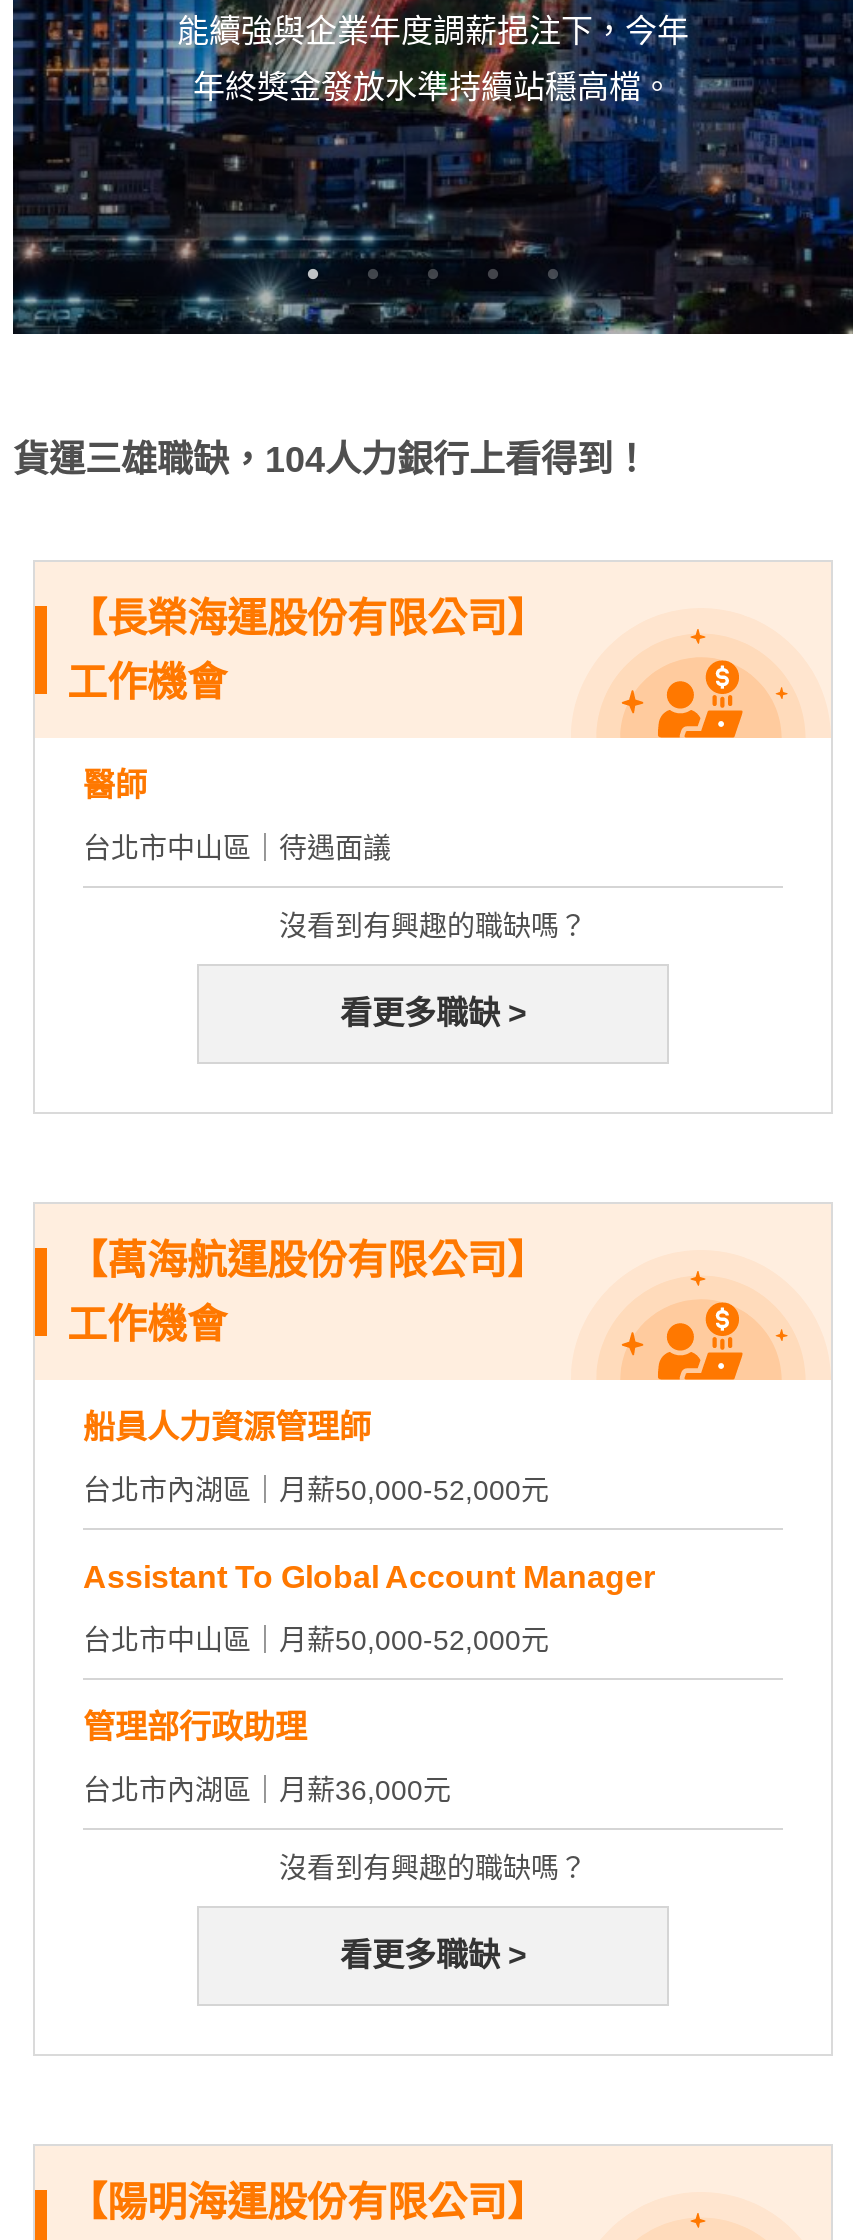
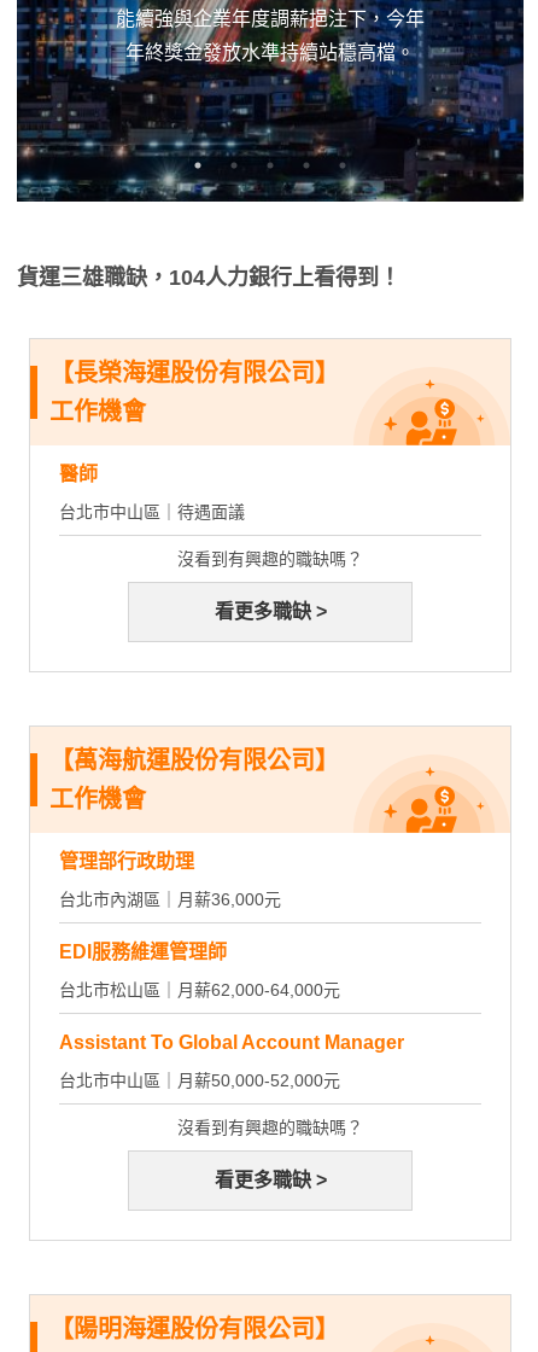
[83,1411,549,1507] 船員人力資源管理師 | 台北市內湖區｜月薪50,000-52,000元 -> none
moved [83,1561,655,1657] -> [59,1033,404,1091]: Assistant To Global Account Manager | 台北市中山區｜月薪50,000-52,000元
moved [83,1711,451,1807] -> [59,852,281,910]: 管理部行政助理 | 台北市內湖區｜月薪36,000元
none -> [59,942,340,1000] EDI服務維運管理師 | 台北市松山區｜月薪62,000-64,000元

